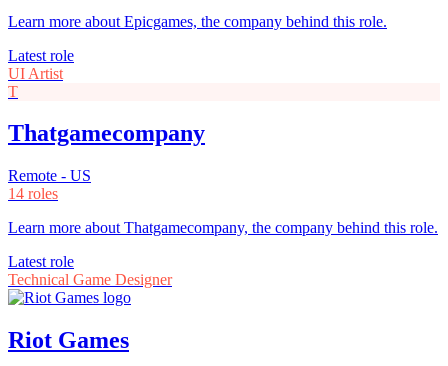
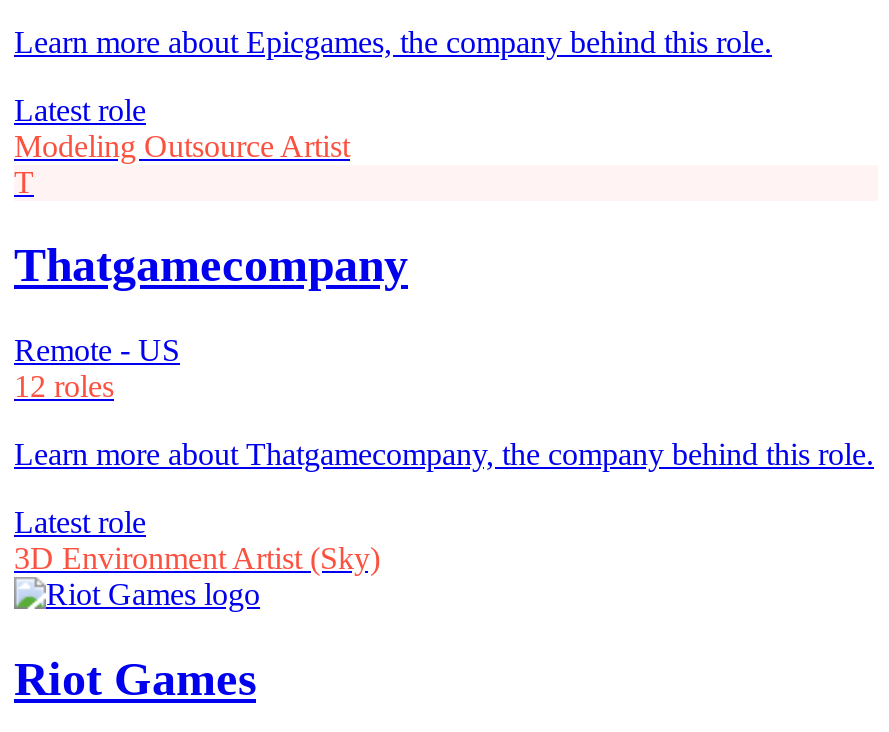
[8,65,63,82] UI Artist -> [14,128,350,162] Modeling Outsource Artist
[8,185,58,202] 14 roles -> [14,370,114,404] 12 roles
[8,271,172,288] Technical Game Designer -> [14,542,380,576] 3D Environment Artist (Sky)

